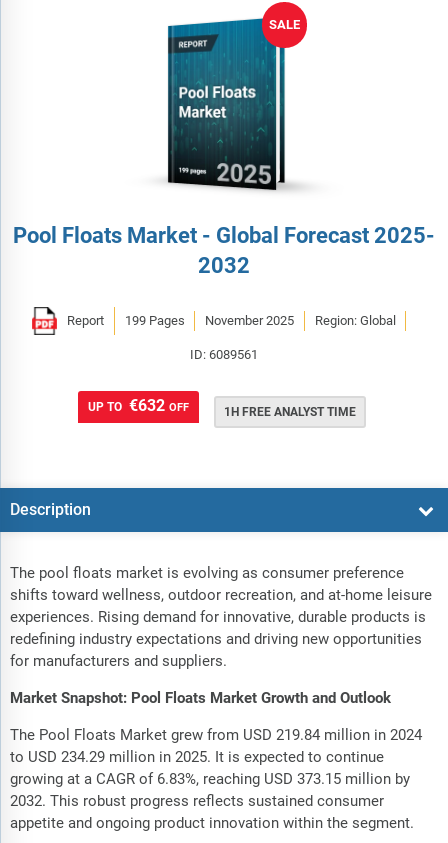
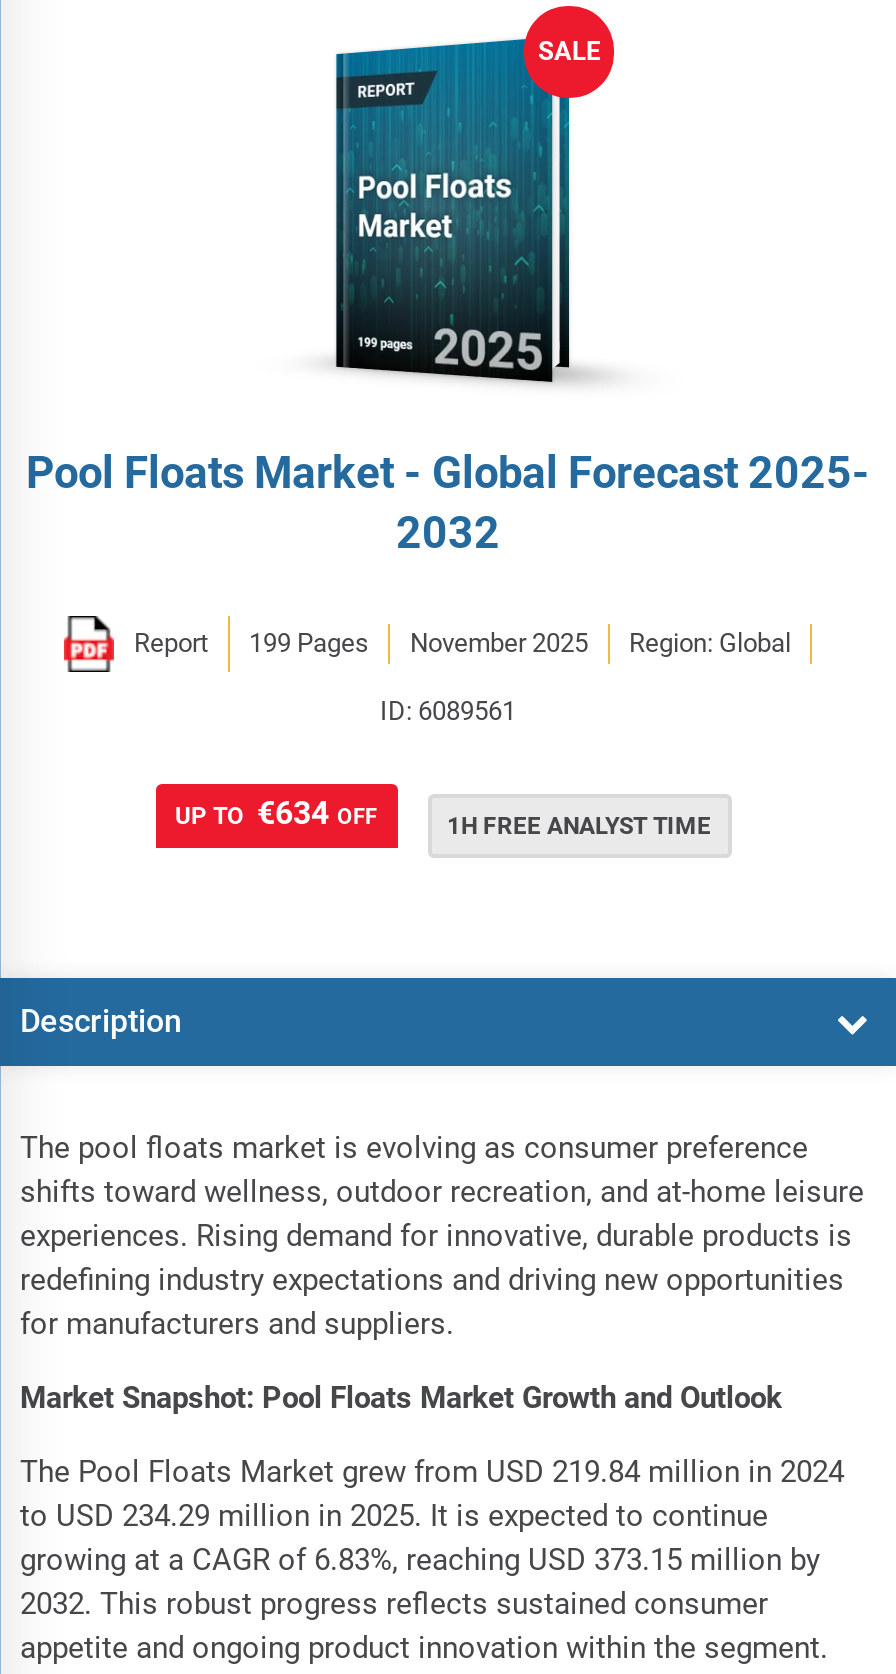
[87,396,188,415] UP TO €632 OFF -> [175,793,377,831] UP TO €634 OFF

